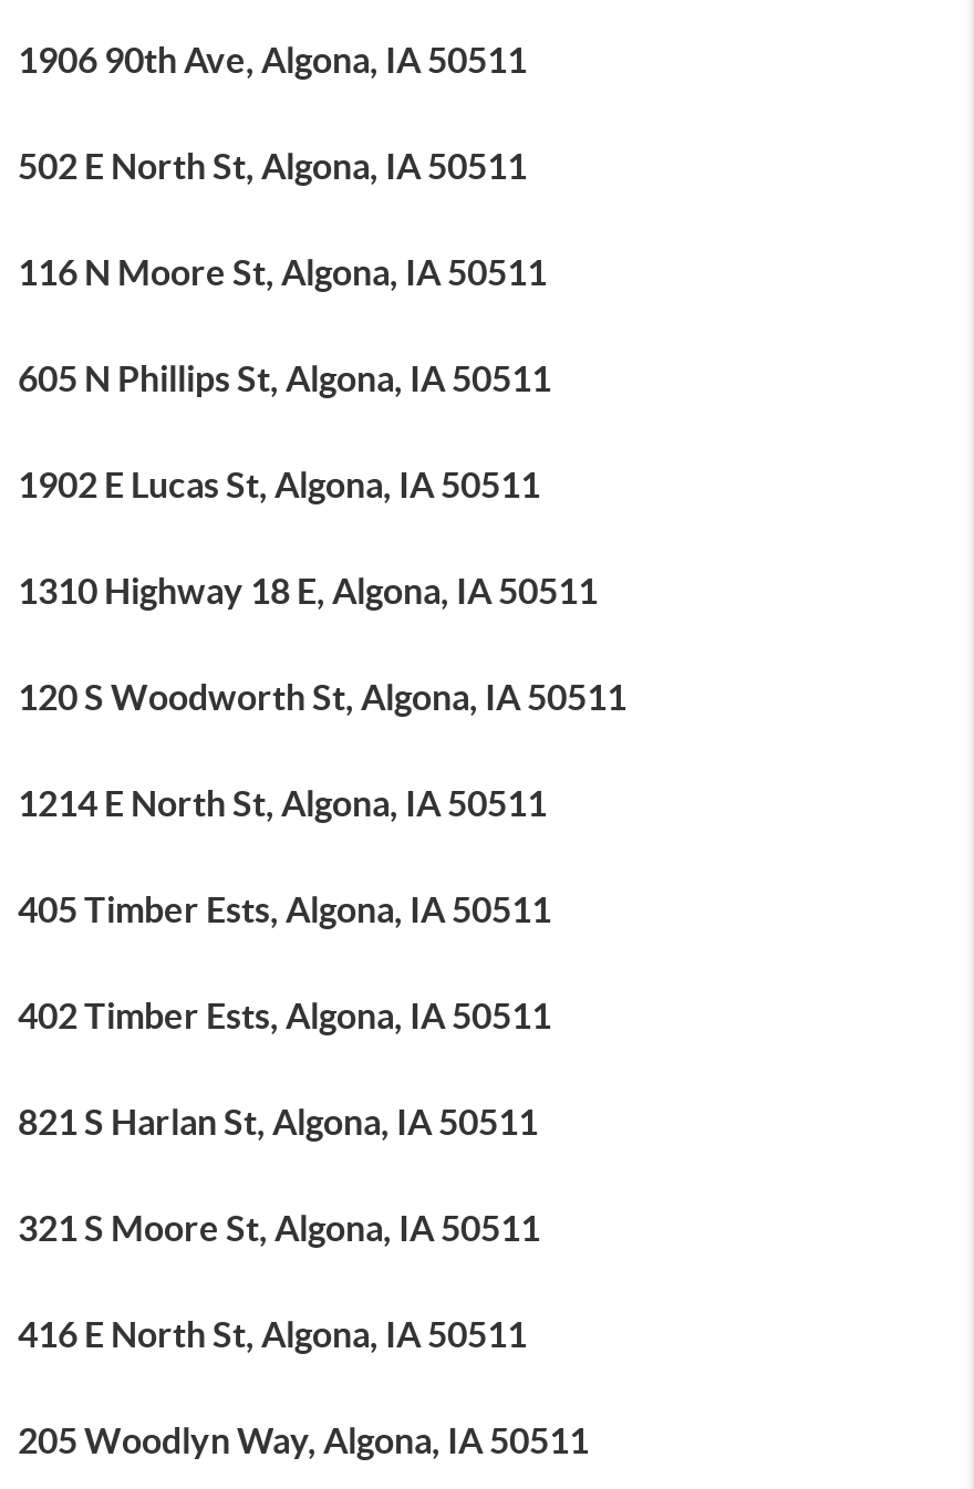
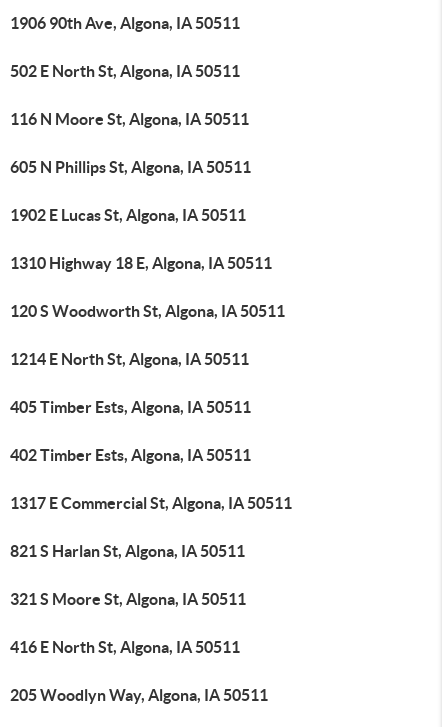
none -> [10,494,292,512] 1317 E Commercial St, Algona, IA 50511

